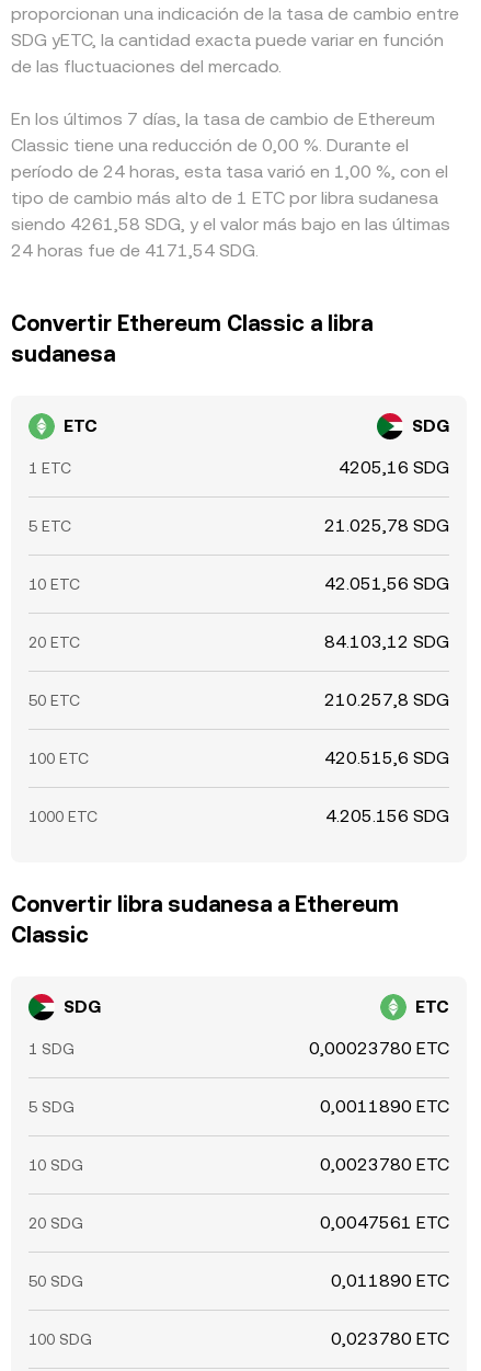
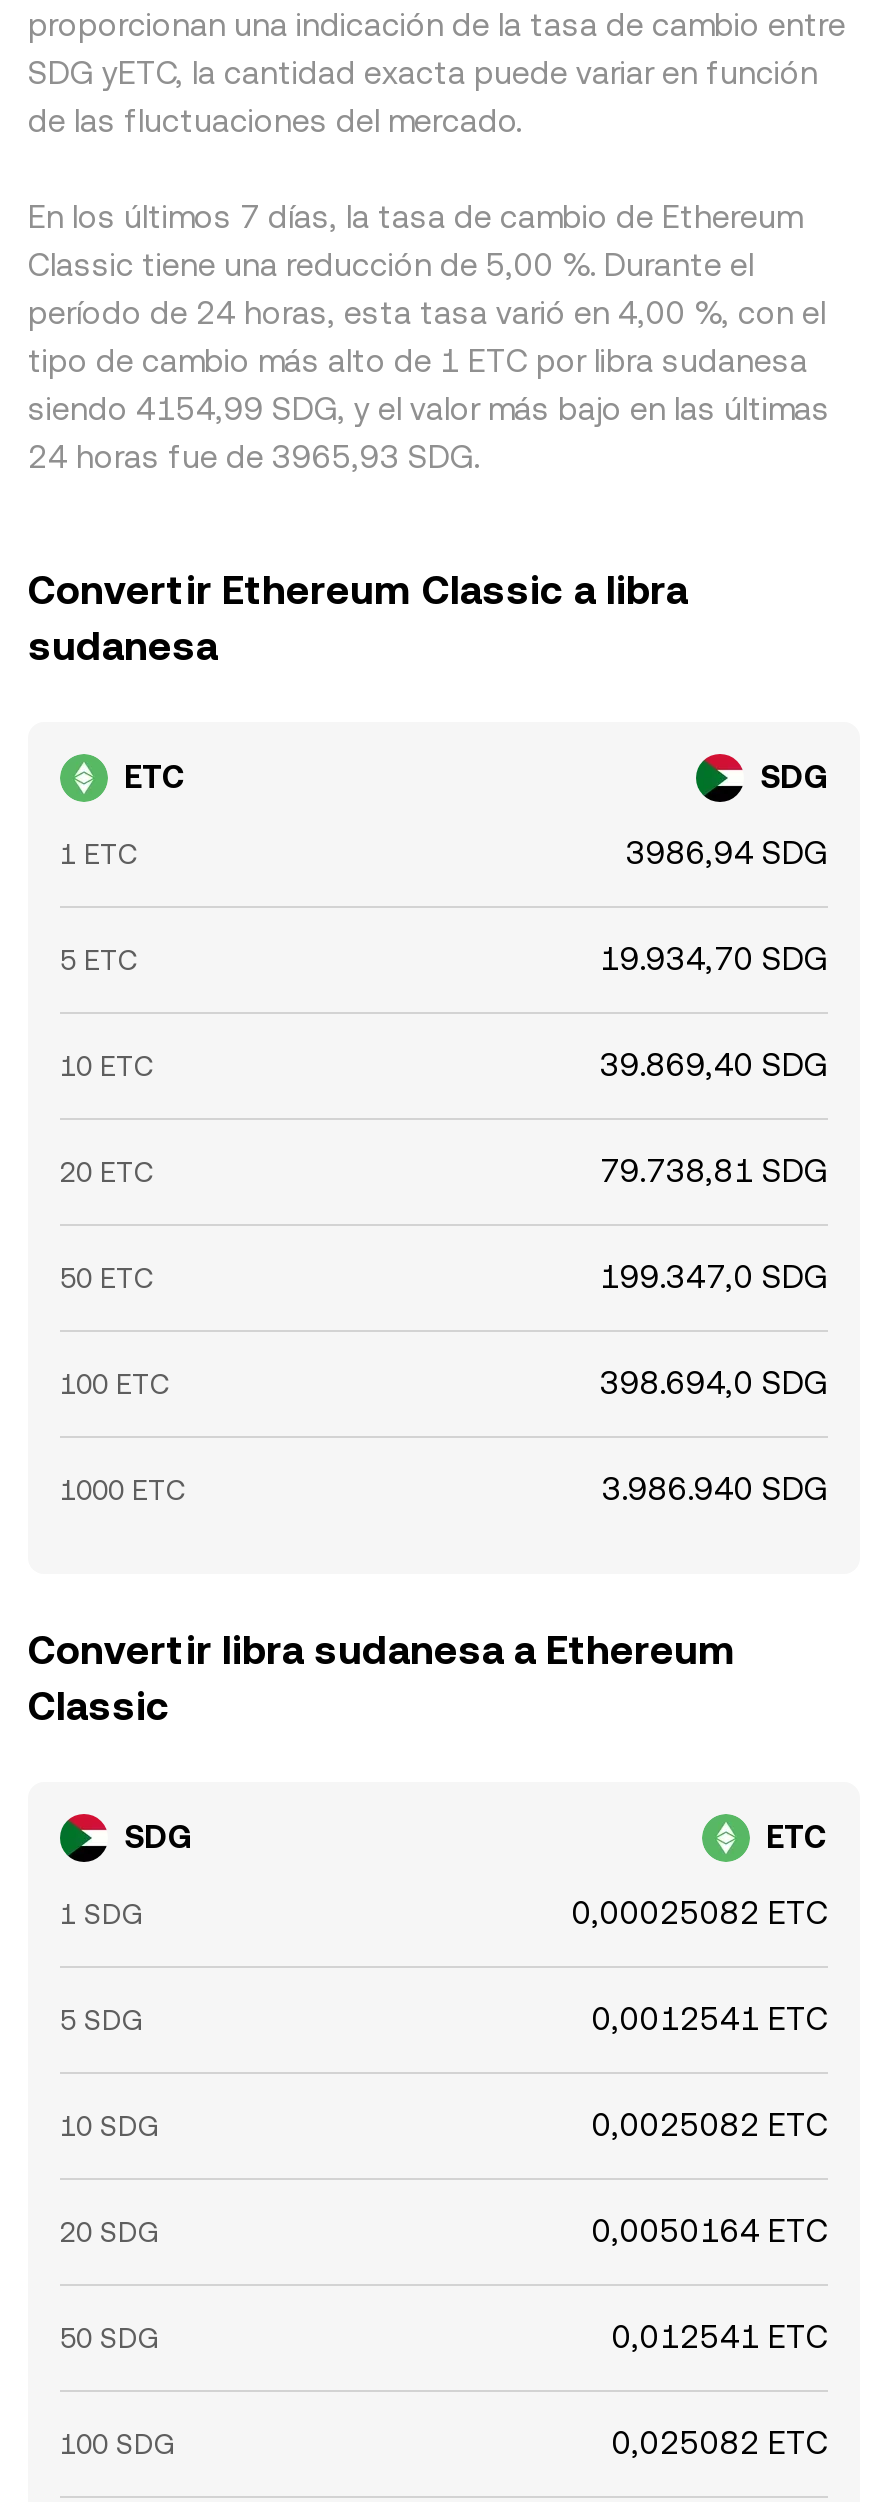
[11,135,409,156] Classic tiene una reducción de 0,00 %. Durante el -> [28,246,754,284] Classic tiene una reducción de 5,00 %. Durante el
[11,161,448,182] período de 24 horas, esta tasa varió en 1,00 %, con el -> [28,294,826,332] período de 24 horas, esta tasa varió en 4,00 %, con el
[11,214,450,235] siendo 4261,58 SDG, y el valor más bajo en las últimas -> [28,390,830,428] siendo 4154,99 SDG, y el valor más bajo en las últimas
[11,240,259,261] 24 horas fue de 4171,54 SDG. -> [28,438,480,476] 24 horas fue de 3965,93 SDG.
[339,457,449,478] 4205,16 SDG -> [626,834,828,872] 3986,94 SDG
[324,515,449,536] 21.025,78 SDG -> [600,940,828,978] 19.934,70 SDG
[324,573,449,594] 42.051,56 SDG -> [600,1046,828,1084] 39.869,40 SDG
[324,631,449,652] 84.103,12 SDG -> [600,1152,828,1190] 79.738,81 SDG
[324,689,449,710] 210.257,8 SDG -> [600,1258,828,1296] 199.347,0 SDG
[324,747,449,768] 420.515,6 SDG -> [600,1364,828,1402] 398.694,0 SDG
[325,806,449,826] 4.205.156 SDG -> [602,1470,828,1508] 3.986.940 SDG
[309,1038,449,1059] 0,00023780 ETC -> [572,1894,828,1932] 0,00025082 ETC
[320,1096,449,1117] 0,0011890 ETC -> [592,2000,828,2038] 0,0012541 ETC
[320,1154,449,1175] 0,0023780 ETC -> [592,2106,828,2144] 0,0025082 ETC
[320,1212,449,1233] 0,0047561 ETC -> [592,2212,828,2250] 0,0050164 ETC
[331,1270,449,1291] 0,011890 ETC -> [612,2318,828,2356] 0,012541 ETC
[331,1328,449,1349] 0,023780 ETC -> [612,2424,828,2462] 0,025082 ETC

